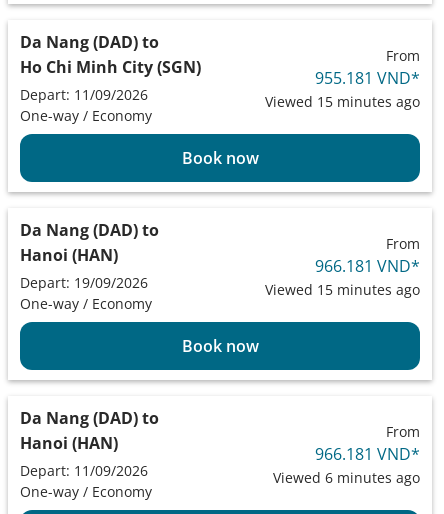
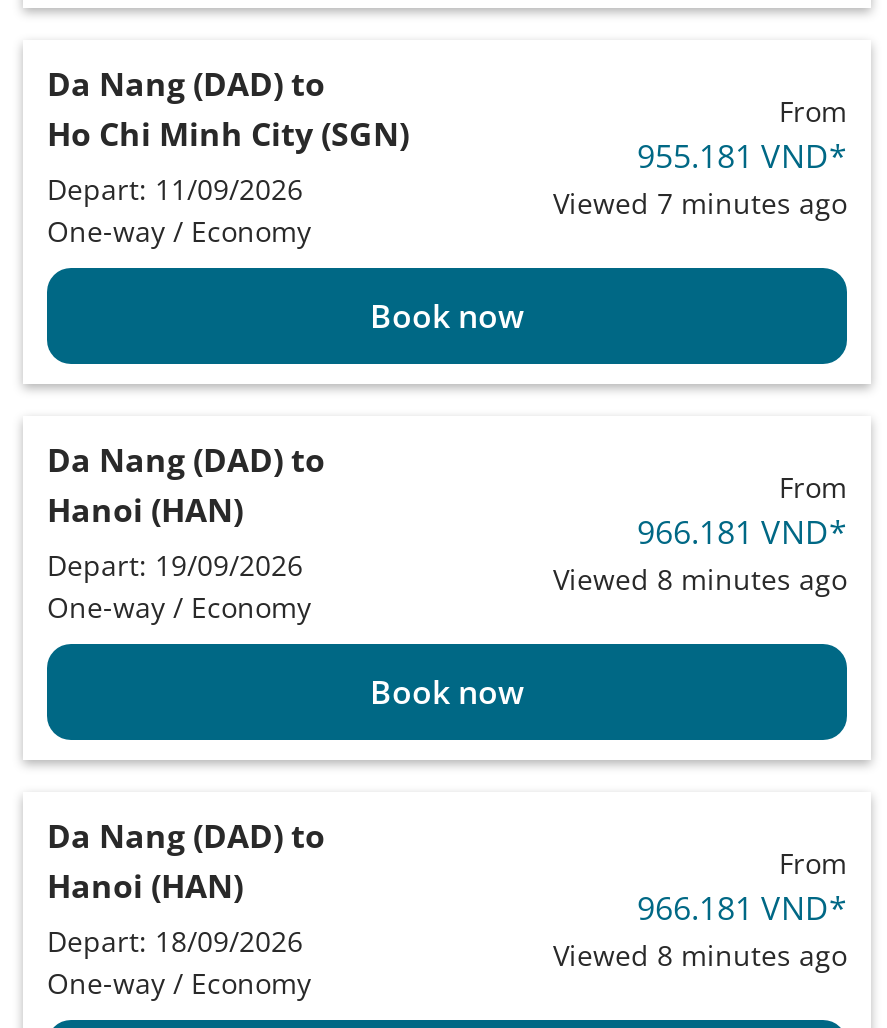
[265,91,420,110] Viewed 15 minutes ago -> [553,183,847,221] Viewed 7 minutes ago
[265,279,420,298] Viewed 15 minutes ago -> [553,559,847,597] Viewed 8 minutes ago
[20,461,148,480] Depart: 11/09/2026 -> [47,922,303,960] Depart: 18/09/2026
[273,467,420,486] Viewed 6 minutes ago -> [553,935,847,973] Viewed 8 minutes ago

